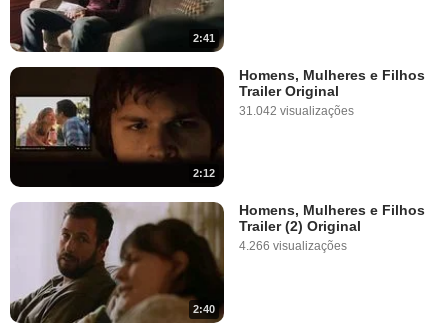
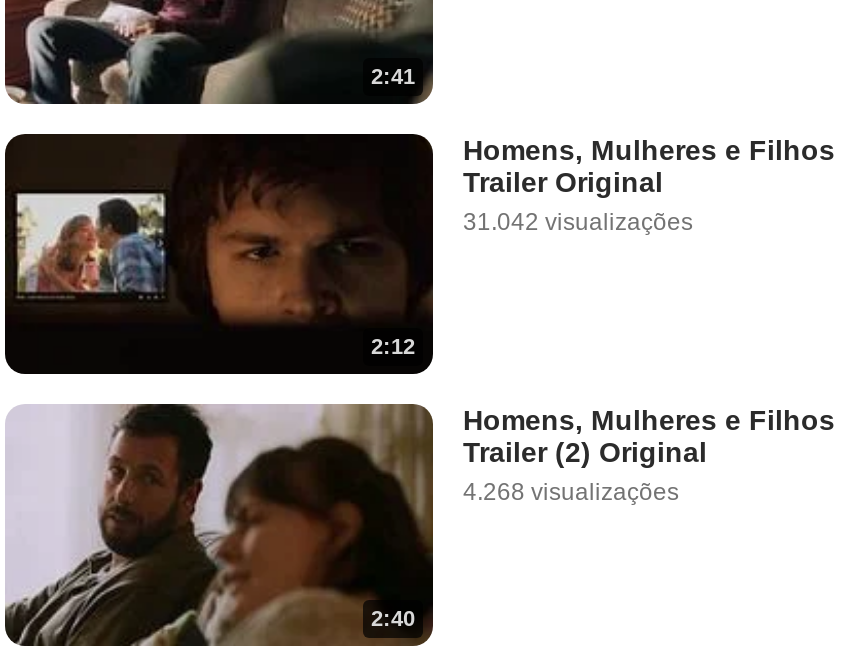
[239,239,347,253] 4.266 visualizações -> [463,479,679,507] 4.268 visualizações

